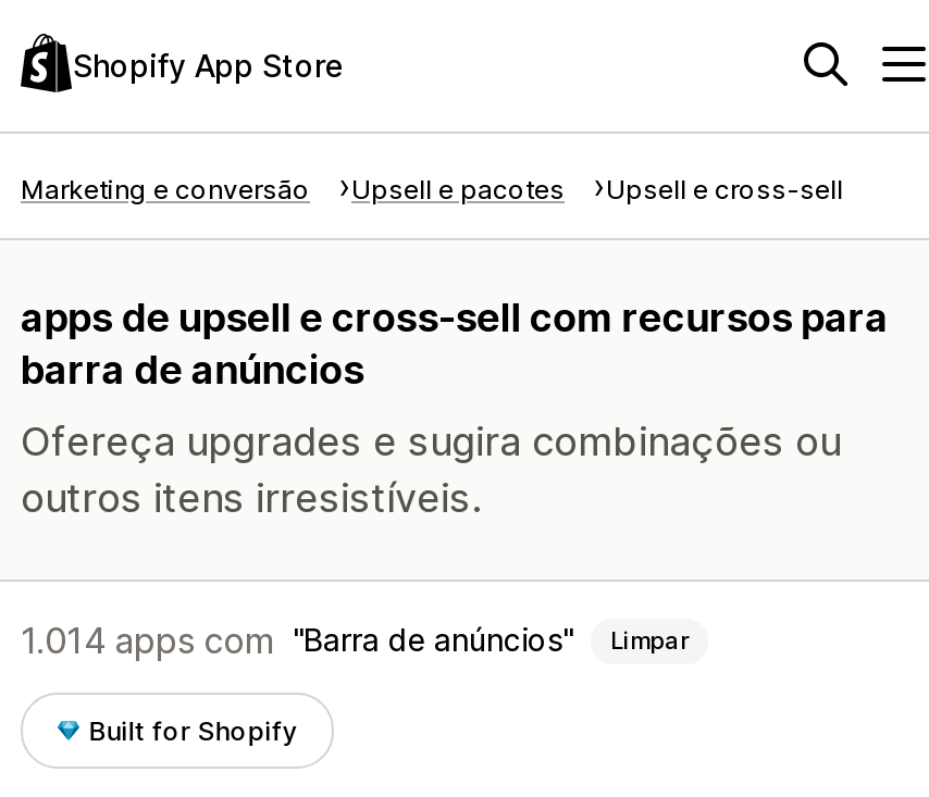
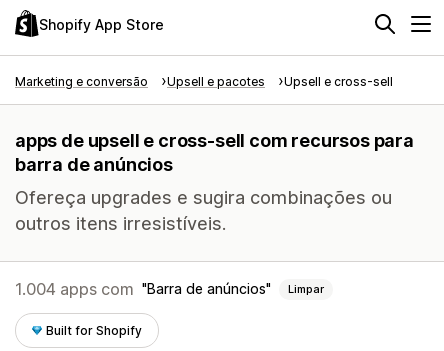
[21,619,689,662] 1.014 apps com Barra de anúncios Limpar -> [15,279,324,299] 1.004 apps com Barra de anúncios Limpar

